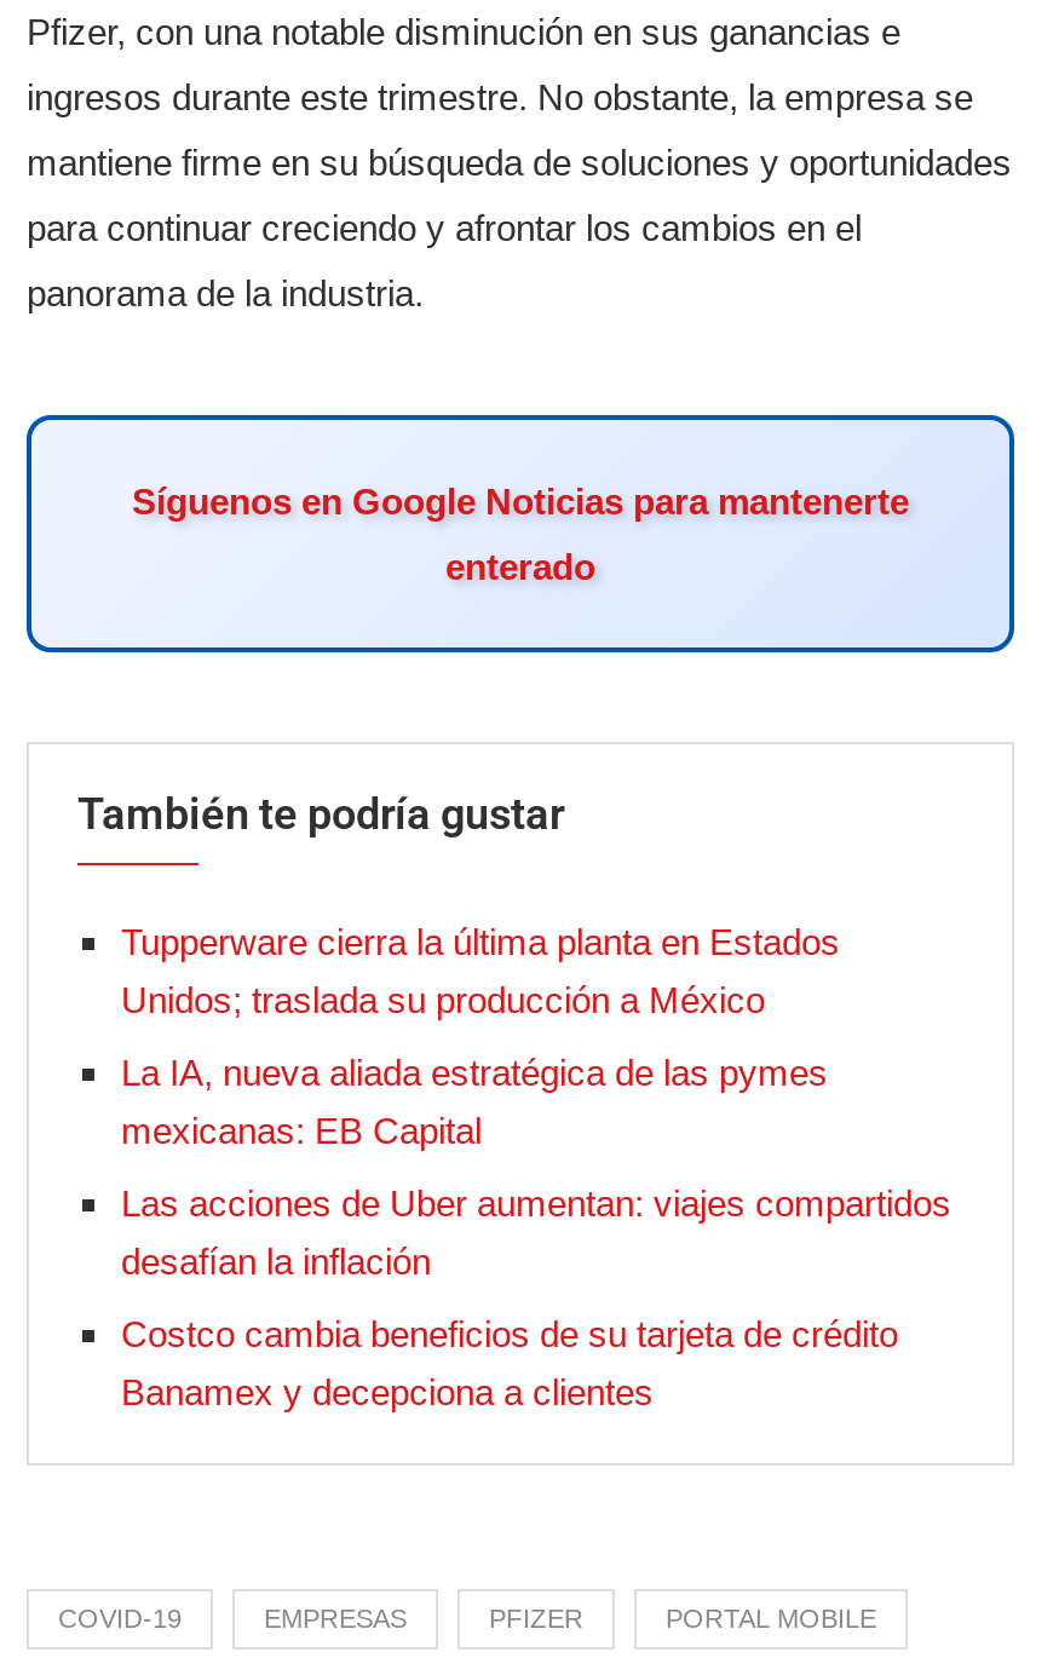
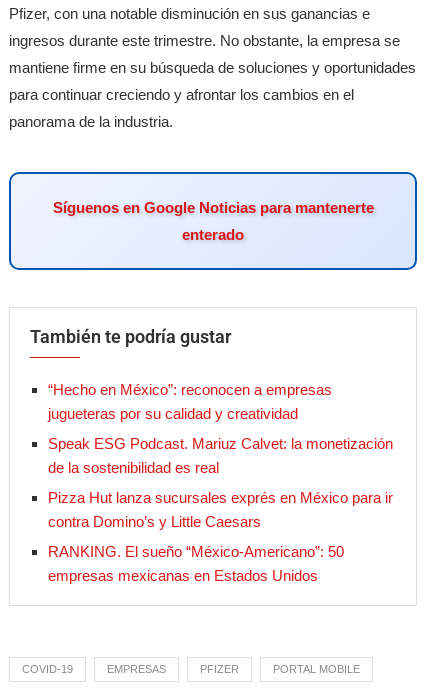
[121,921,840,1020] Tupperware cierra la última planta en Estados | Unidos; traslada su producción a México -> [48,381,332,422] “Hecho en México”: reconocen a empresas | jugueteras por su calidad y creatividad
[121,1051,828,1151] La IA, nueva aliada estratégica de las pymes | mexicanas: EB Capital -> [48,435,393,476] Speak ESG Podcast. Mariuz Calvet: la monetización | de la sostenibilidad es real
[121,1182,951,1281] Las acciones de Uber aumentan: viajes compartidos | desafían la inflación -> [48,489,393,530] Pizza Hut lanza sucursales exprés en México para ir | contra Domino’s y Little Caesars
[121,1313,898,1412] Costco cambia beneficios de su tarjeta de crédito | Banamex y decepciona a clientes -> [48,543,344,584] RANKING. El sueño “México-Americano”: 50 | empresas mexicanas en Estados Unidos

